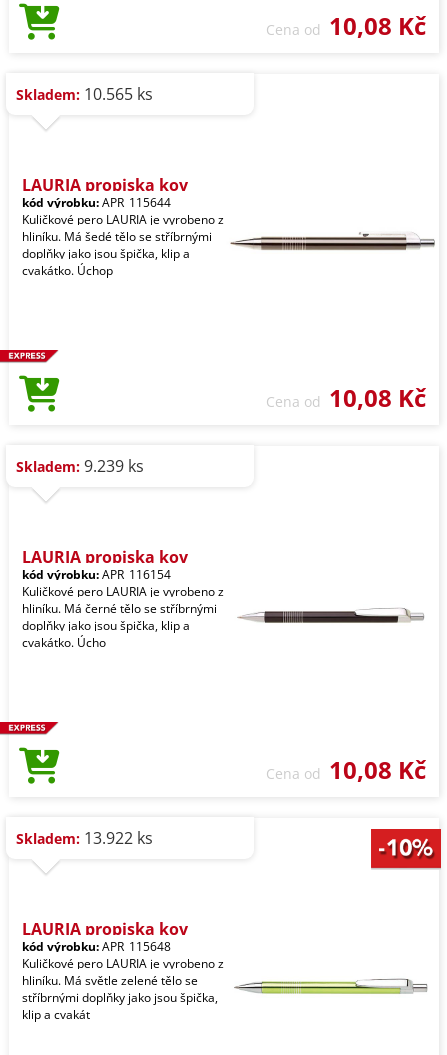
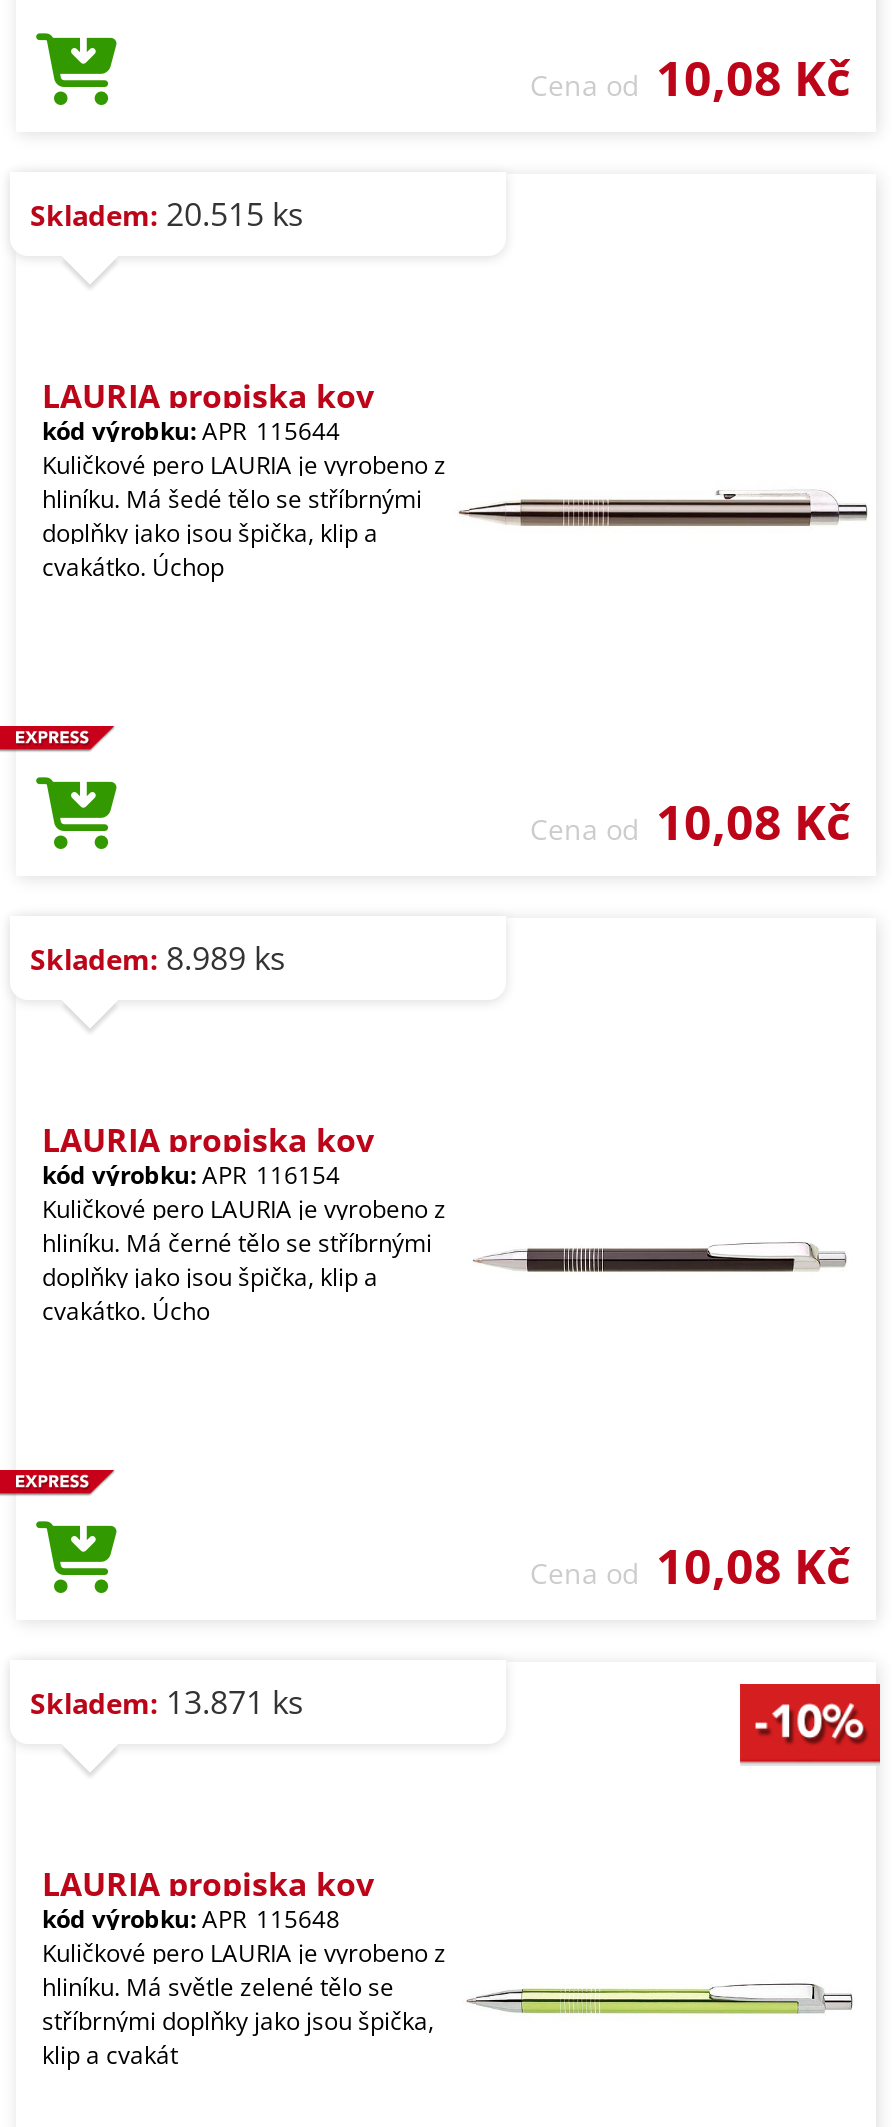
[16,83,153,105] Skladem: 10.565 ks -> [30,192,304,236] Skladem: 20.515 ks
[16,455,144,477] Skladem: 9.239 ks -> [30,936,286,980] Skladem: 8.989 ks
[16,827,153,849] Skladem: 13.922 ks -> [30,1680,304,1724] Skladem: 13.871 ks

